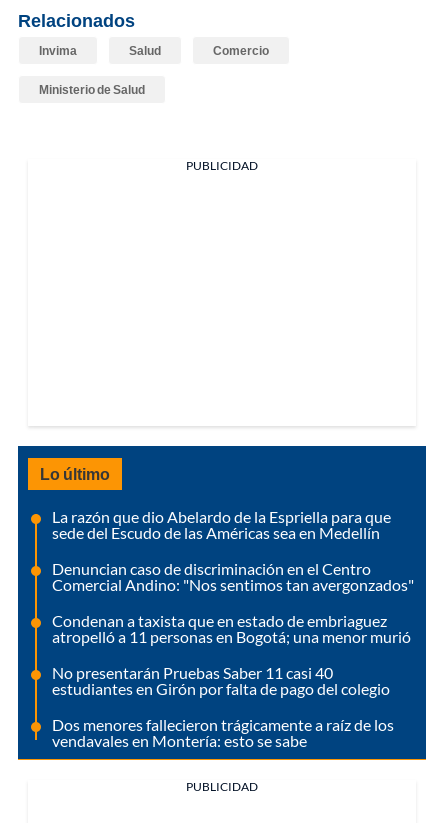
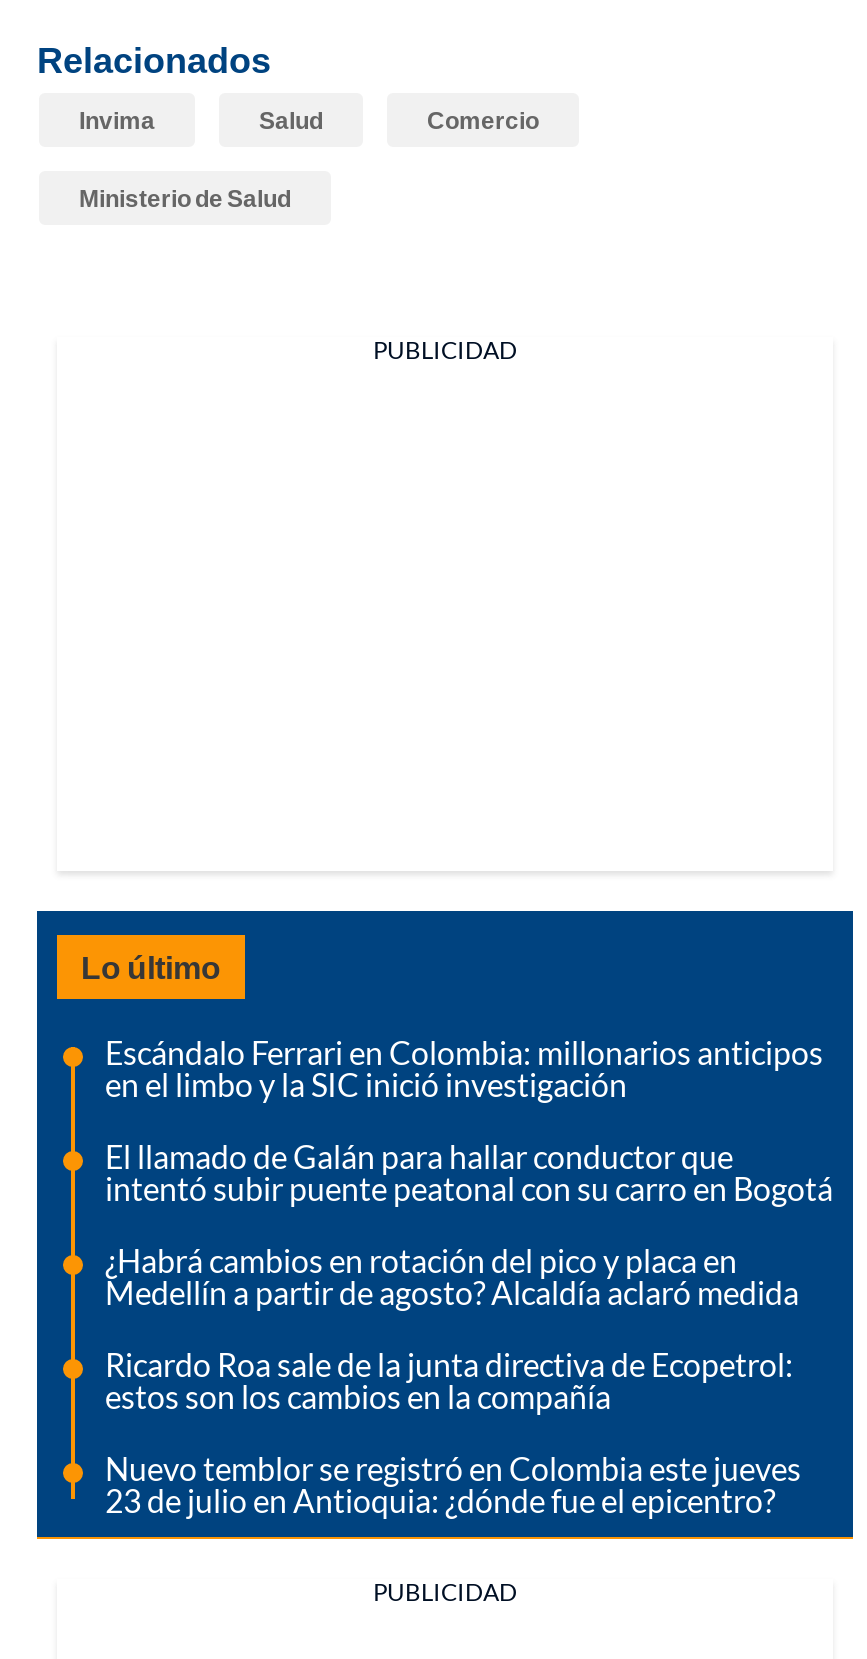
[52,507,391,542] La razón que dio Abelardo de la Espriella para que | sede del Escudo de las Américas sea en Medellín -> [105,1033,823,1103] Escándalo Ferrari en Colombia: millonarios anticipos | en el limbo y la SIC inició investigación
[52,559,414,594] Denuncian caso de discriminación en el Centro | Comercial Andino: "Nos sentimos tan avergonzados" -> [105,1137,833,1207] El llamado de Galán para hallar conductor que | intentó subir puente peatonal con su carro en Bogotá
[52,611,411,646] Condenan a taxista que en estado de embriaguez | atropelló a 11 personas en Bogotá; una menor murió -> [105,1241,799,1311] ¿Habrá cambios en rotación del pico y placa en | Medellín a partir de agosto? Alcaldía aclaró medida
[52,663,390,698] No presentarán Pruebas Saber 11 casi 40 | estudiantes en Girón por falta de pago del colegio -> [105,1345,793,1415] Ricardo Roa sale de la junta directiva de Ecopetrol: | estos son los cambios en la compañía
[52,715,394,750] Dos menores fallecieron trágicamente a raíz de los | vendavales en Montería: esto se sabe -> [105,1449,801,1519] Nuevo temblor se registró en Colombia este jueves | 23 de julio en Antioquia: ¿dónde fue el epicentro?

